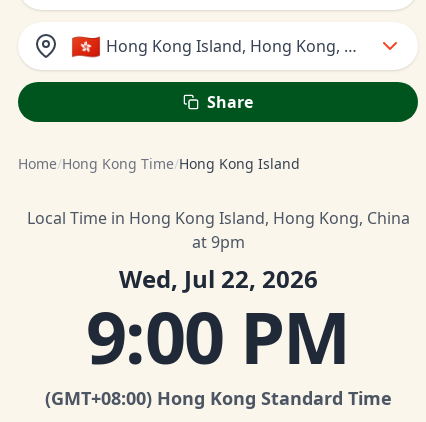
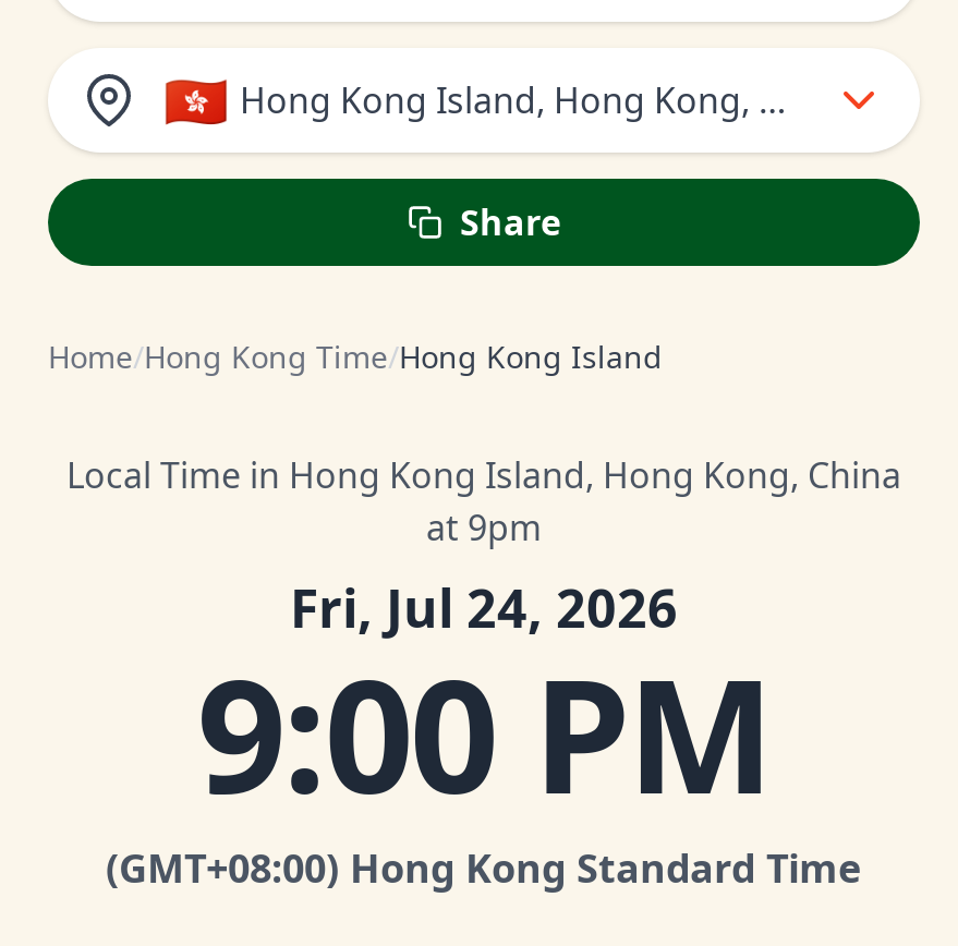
[118,262,317,295] Wed, Jul 22, 2026 -> [290,571,678,643] Fri, Jul 24, 2026

